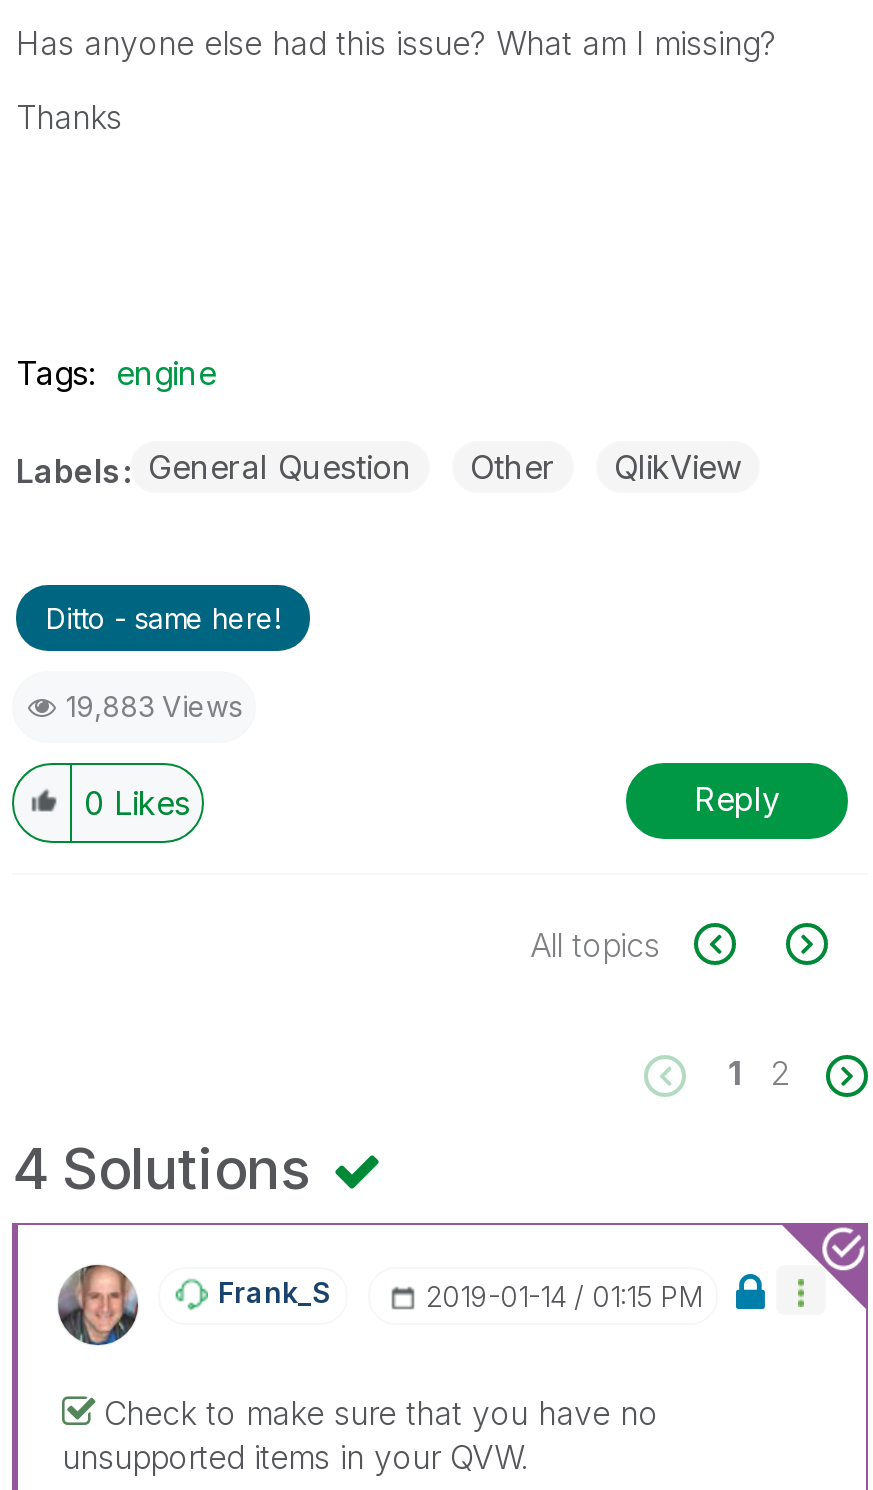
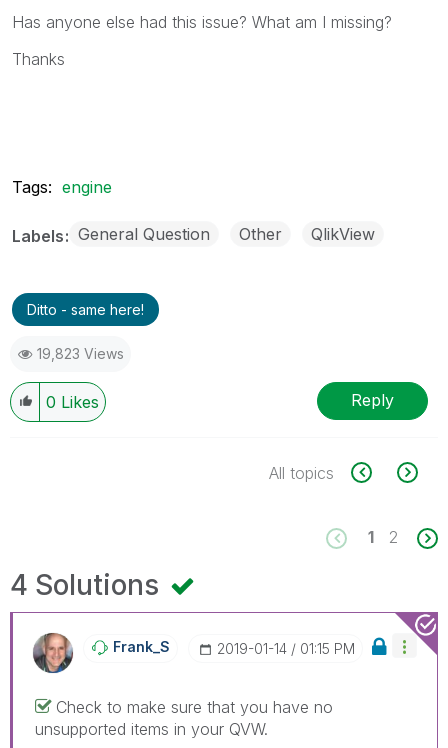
[66,688,242,722] 19,883 Views -> [37,344,124,361] 19,823 Views

